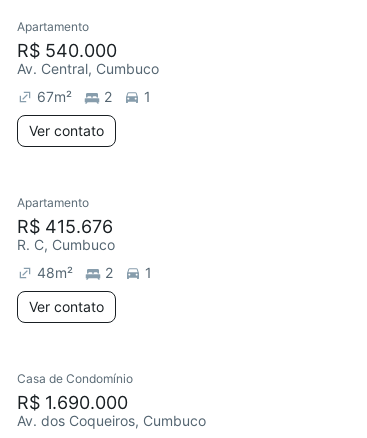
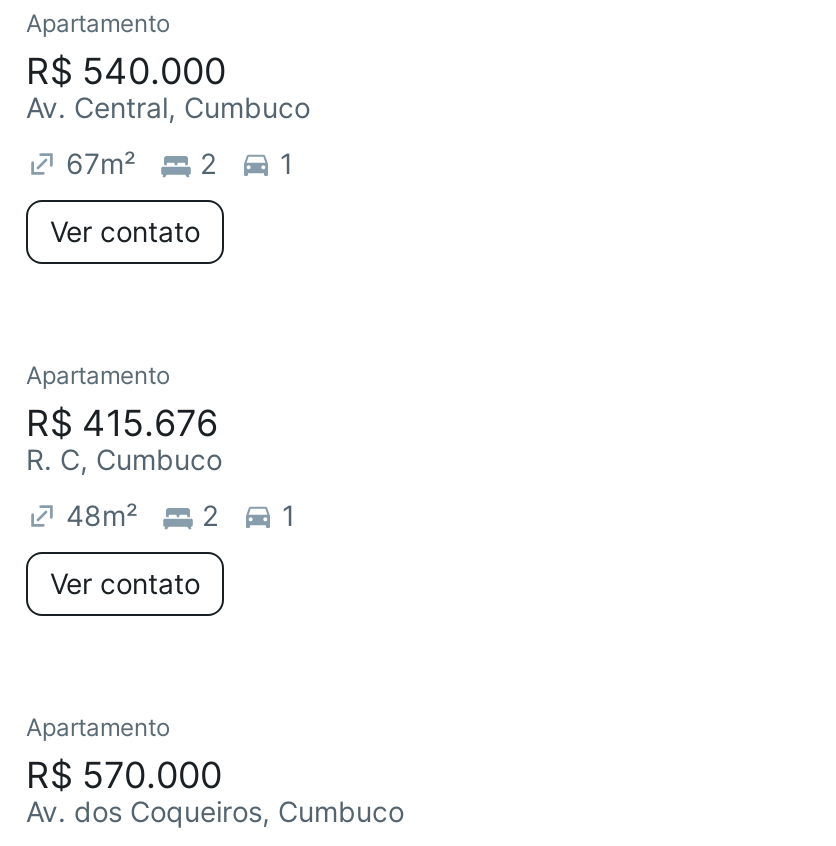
[17,371,133,413] Casa de Condomínio | R$ 1.690.000 -> [26,712,222,796] Apartamento | R$ 570.000

